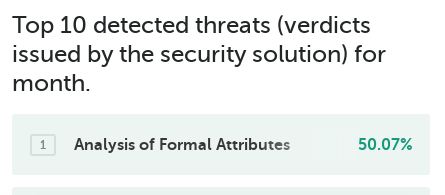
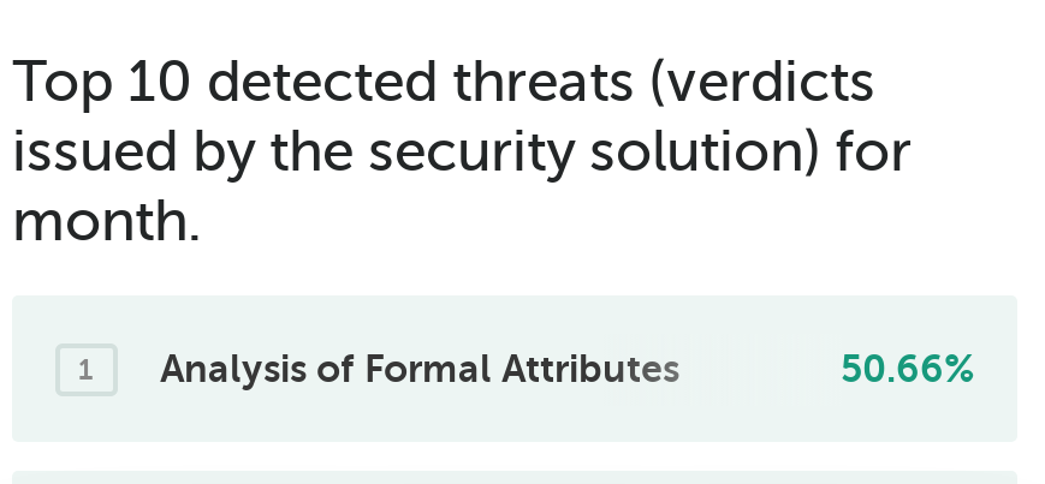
[357,135,412,153] 50.07% -> [841,347,975,390] 50.66%

